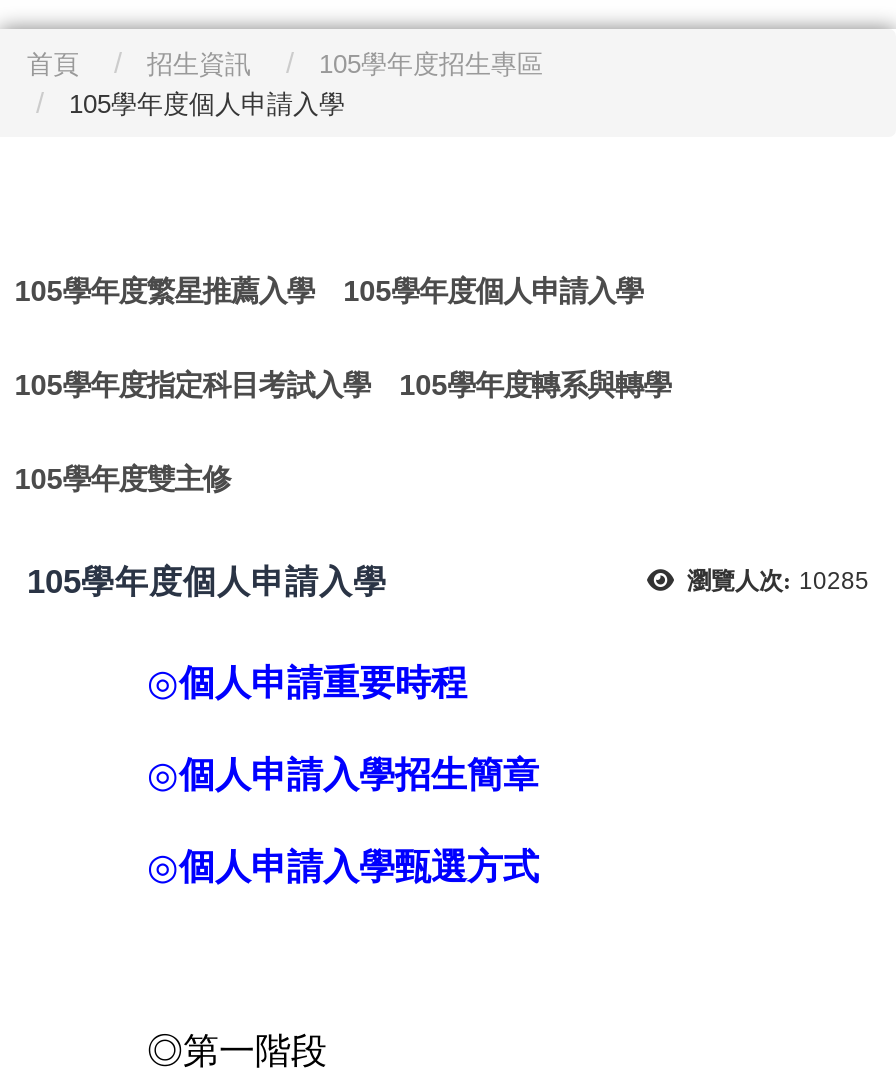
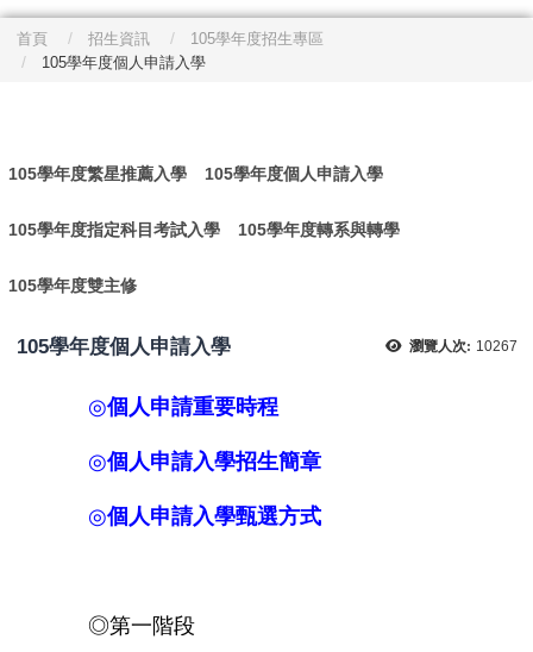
[687,566,869,594] 瀏覽人次: 10285 -> [409,338,517,354] 瀏覽人次: 10267

